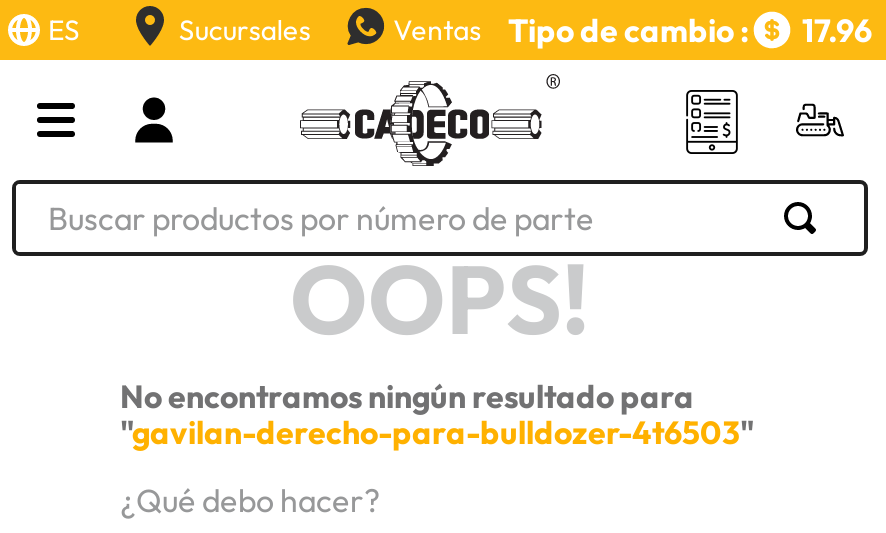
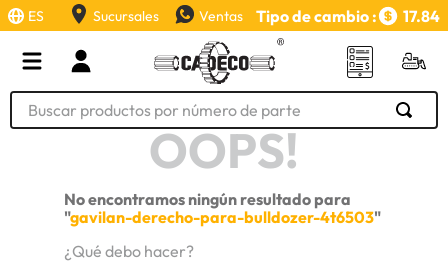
[393,9,872,49] Ventas Tipo de cambio : 17.96 -> [199,5,440,25] Ventas Tipo de cambio : 17.84

